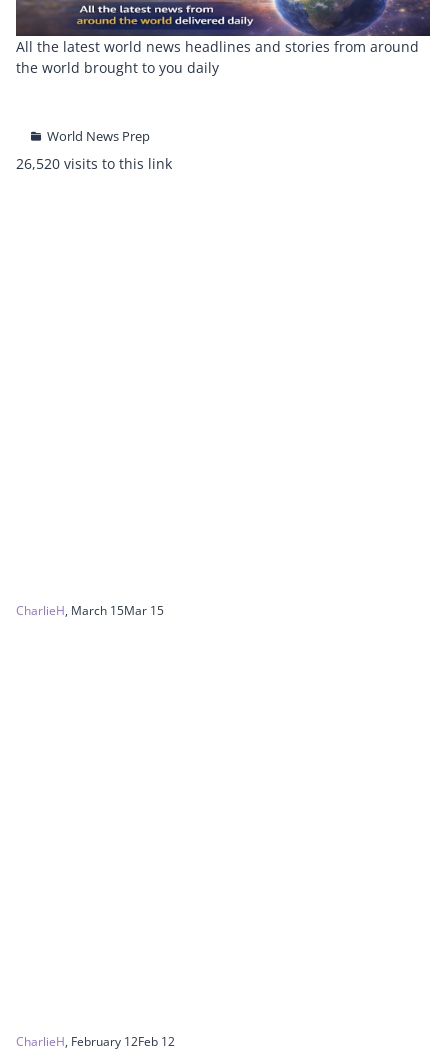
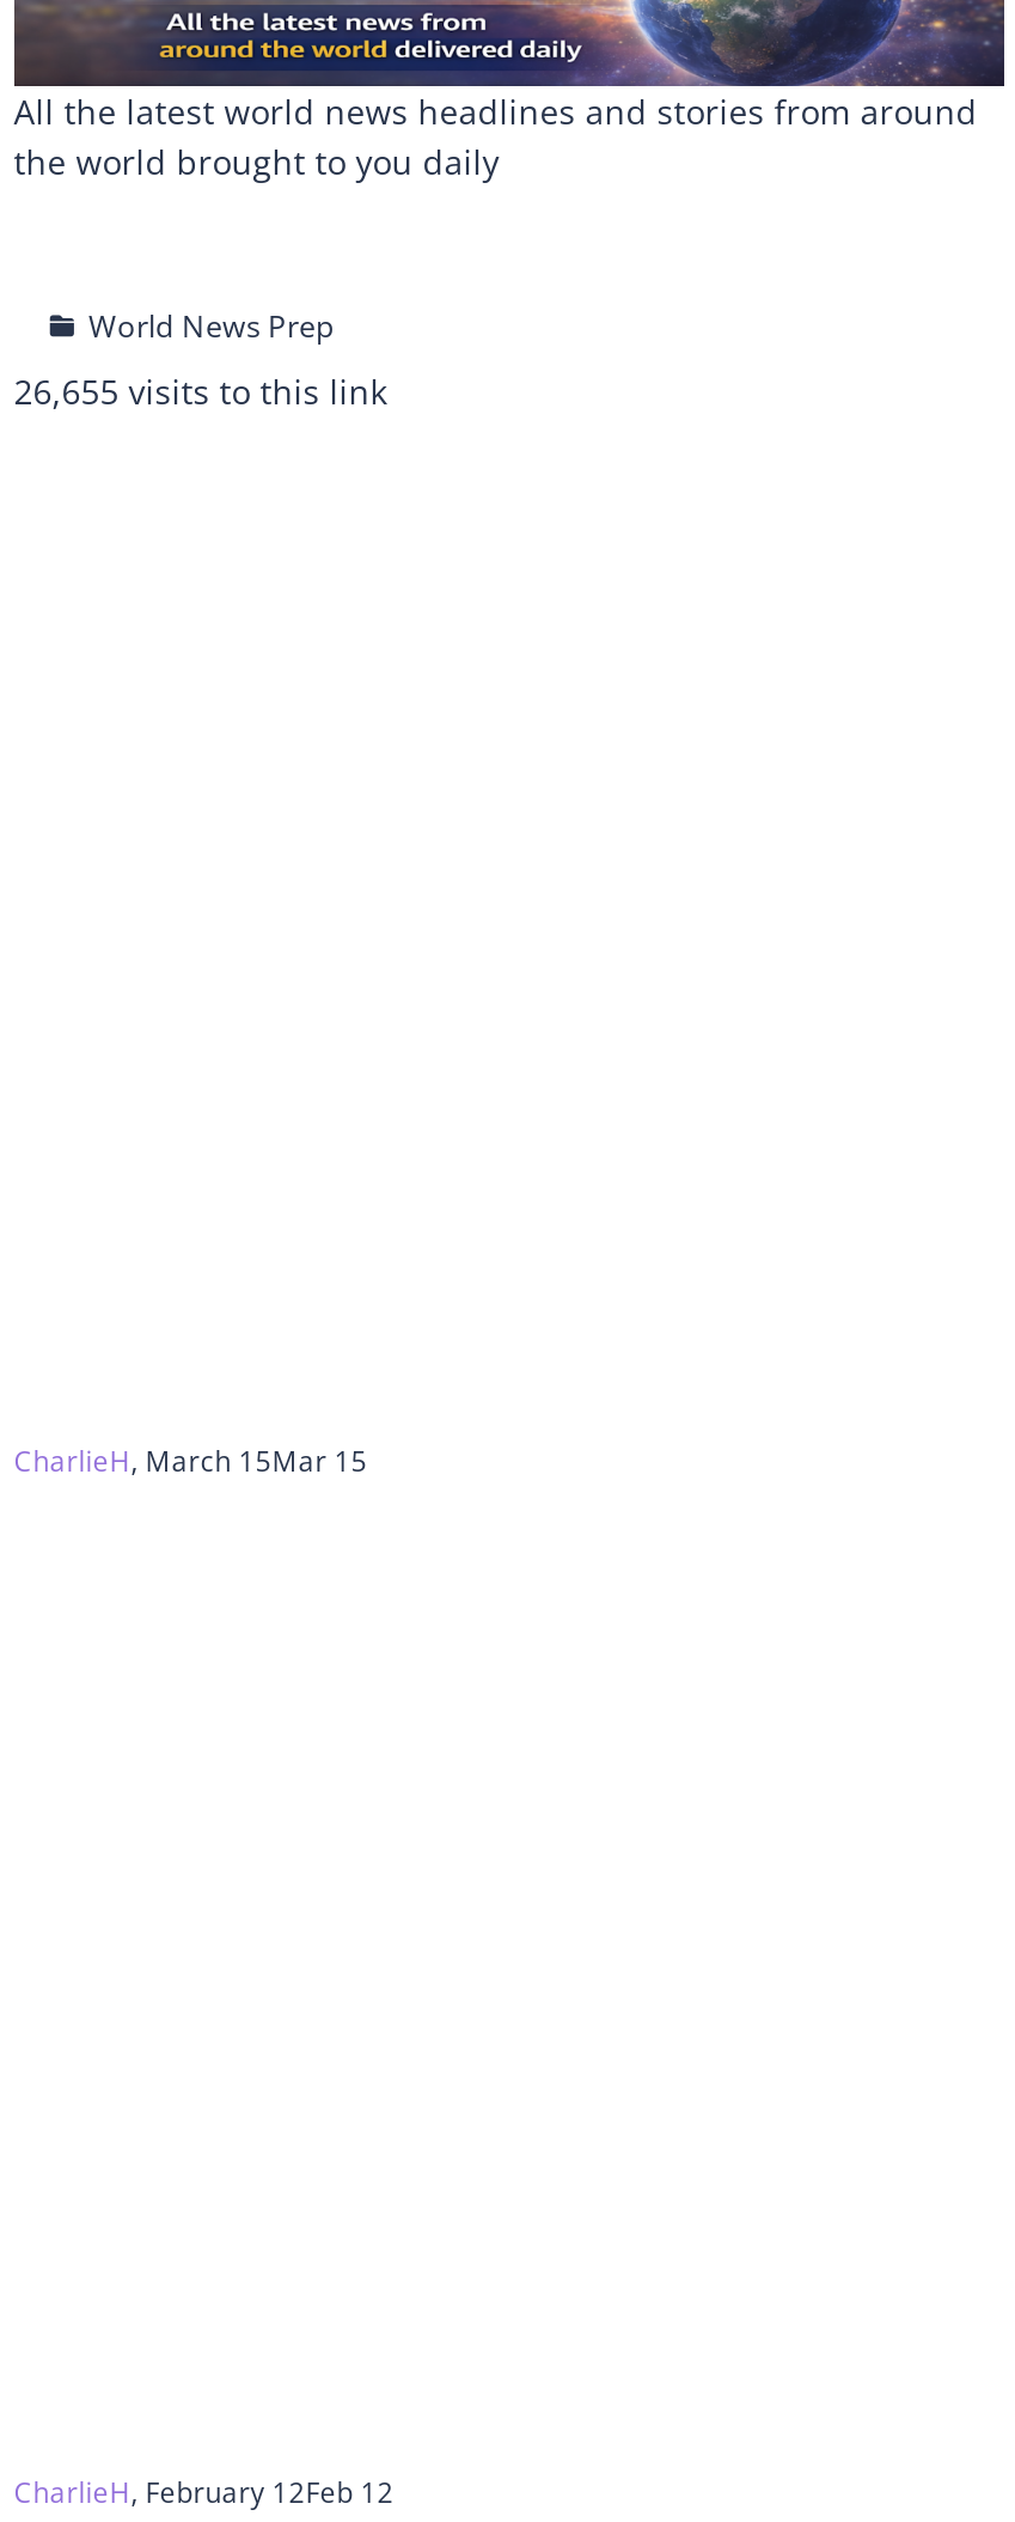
[16,153,172,172] 26,520 visits to this link -> [14,367,387,413] 26,655 visits to this link

